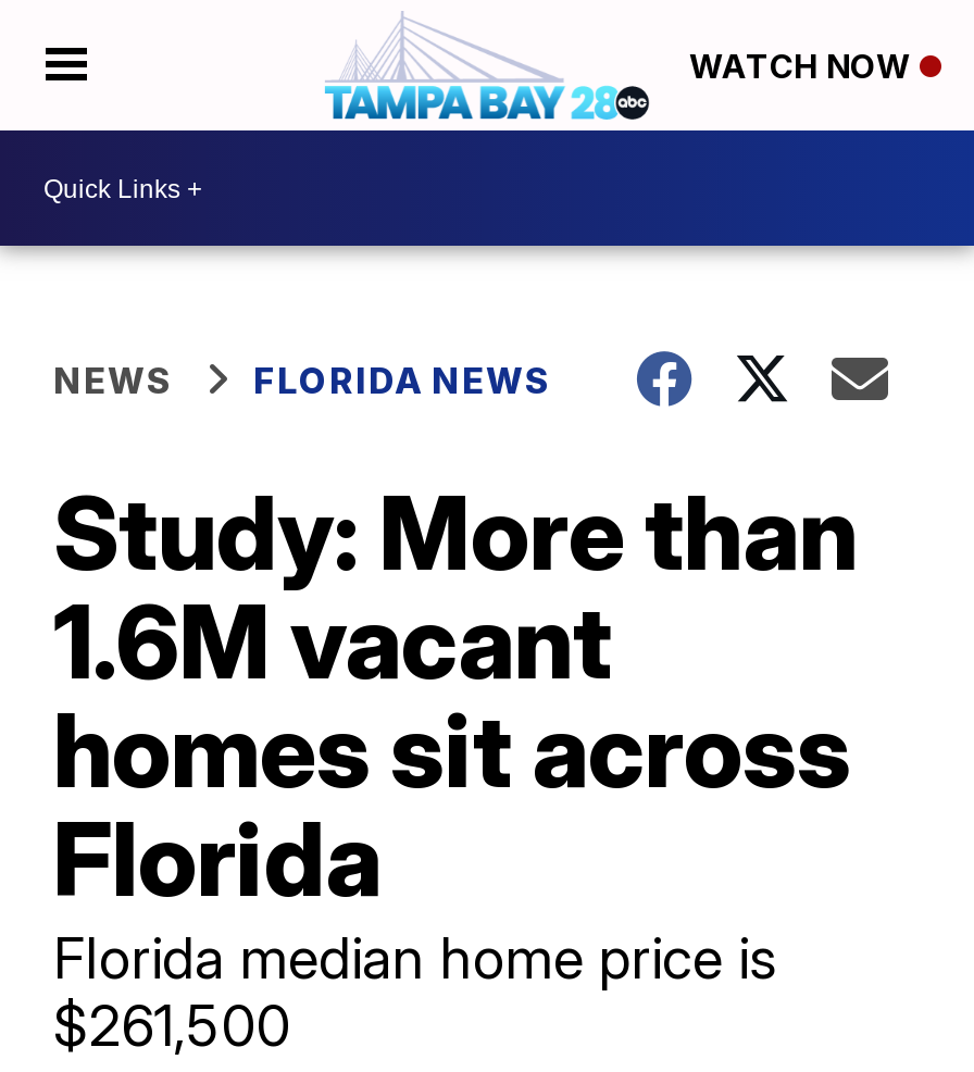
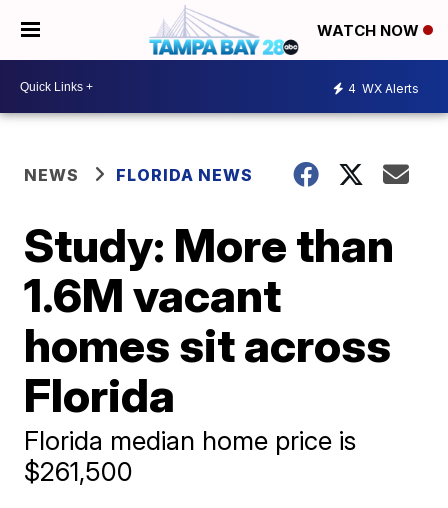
none -> [348,80,419,95] 4 WX Alerts

